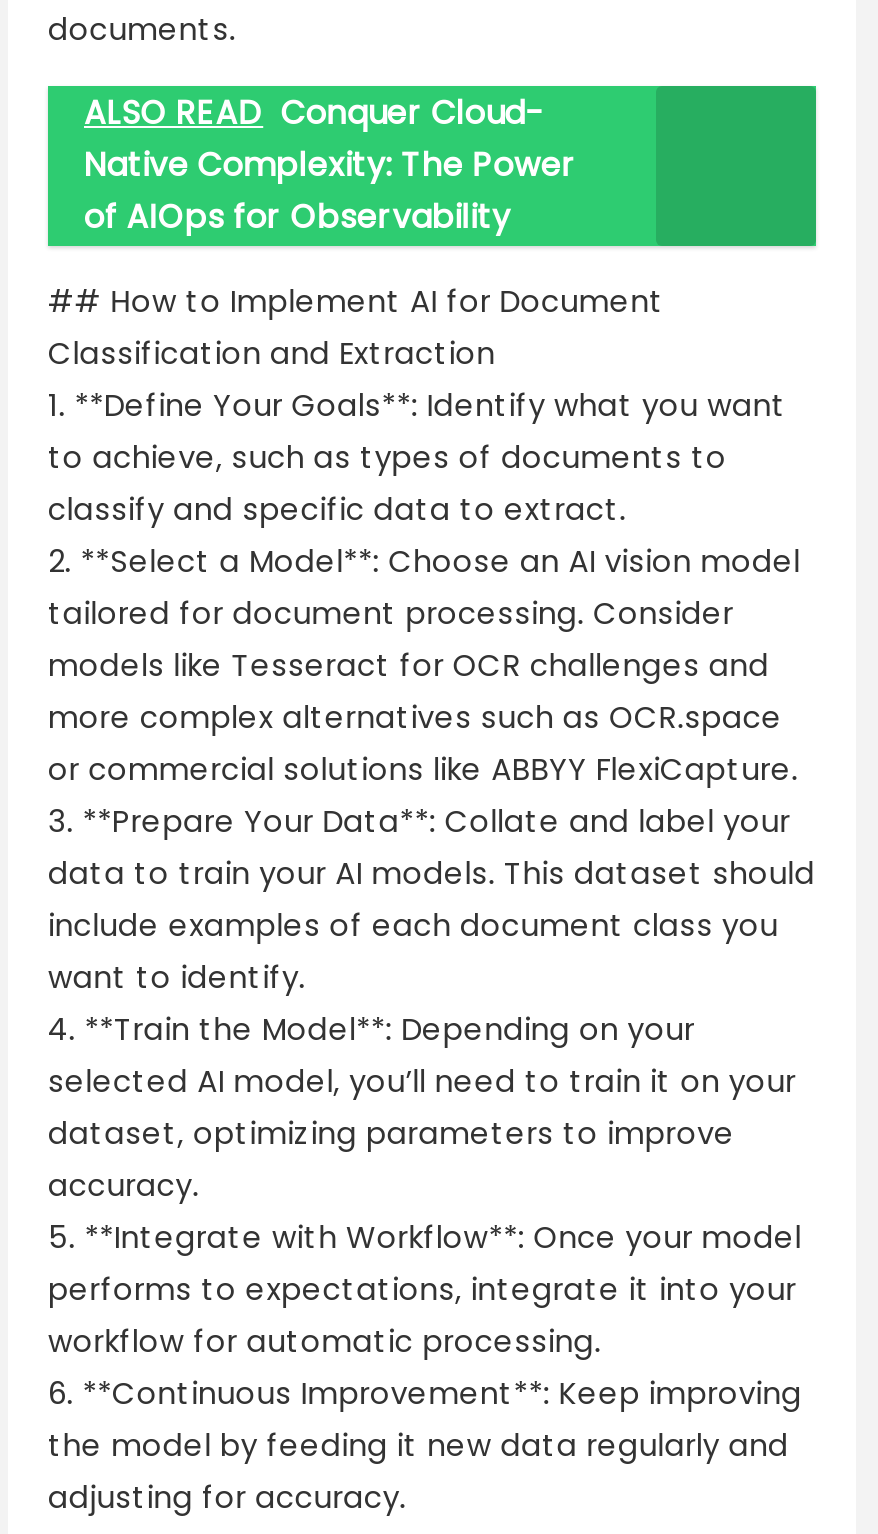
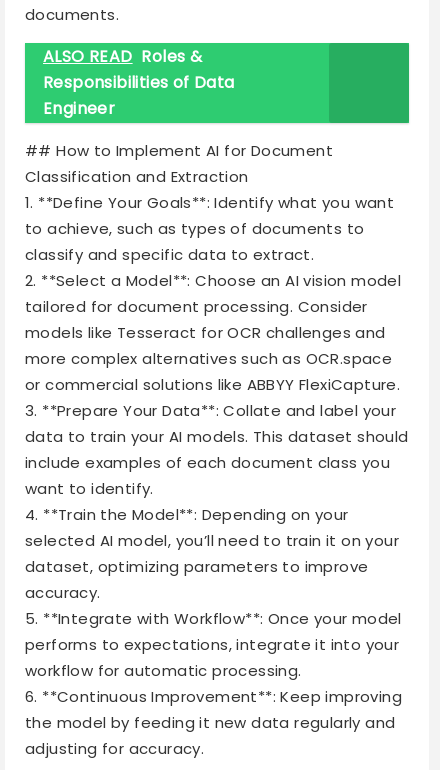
[84,91,576,241] ALSO READ Conquer Cloud- | Native Complexity: The Power | of AIOps for Observability -> [43,45,235,120] ALSO READ Roles & | Responsibilities of Data | Engineer

